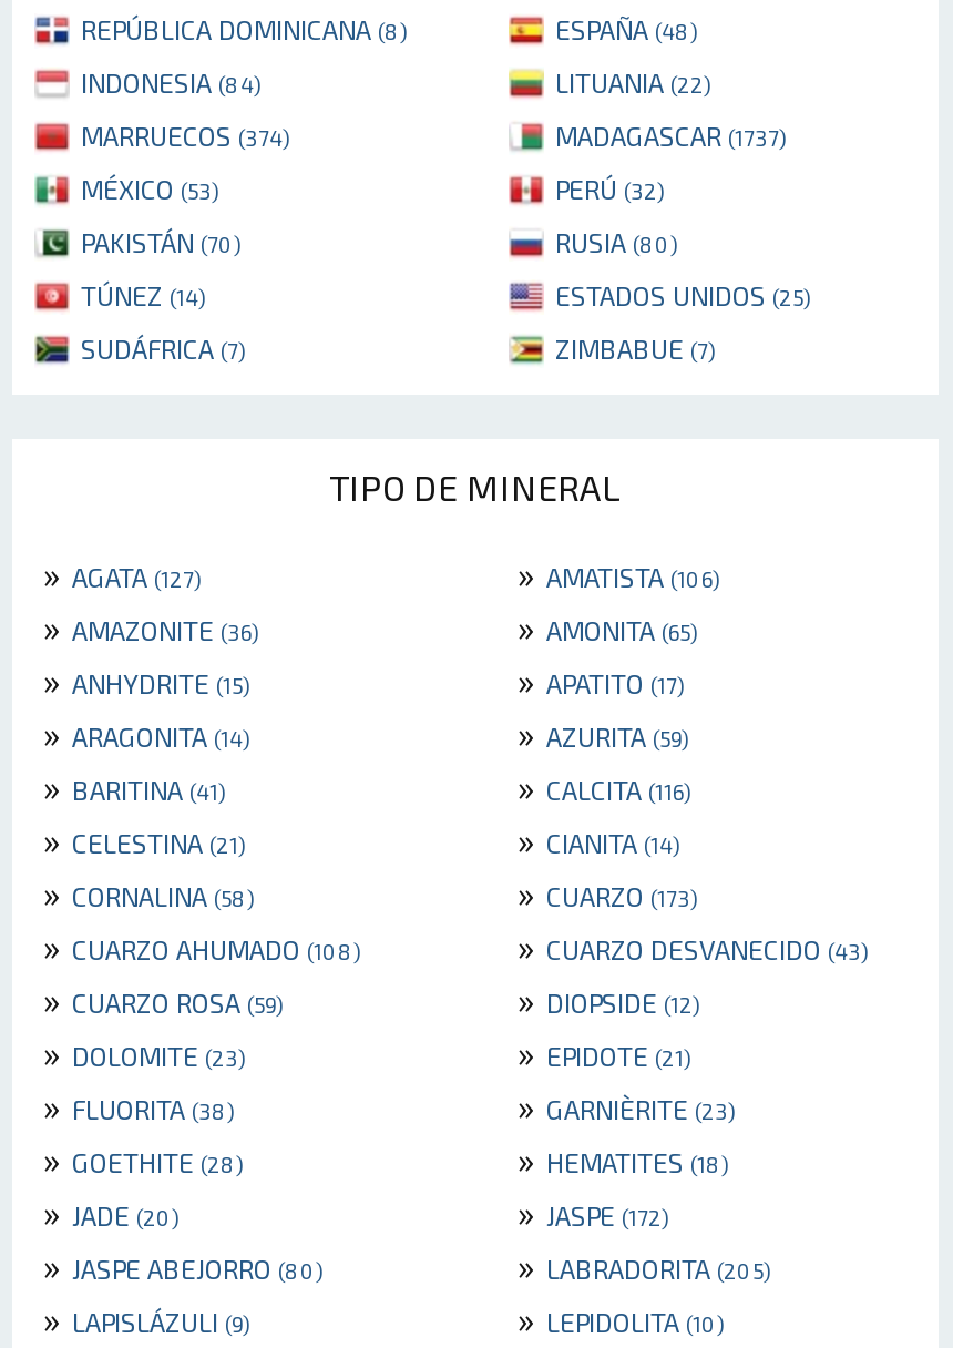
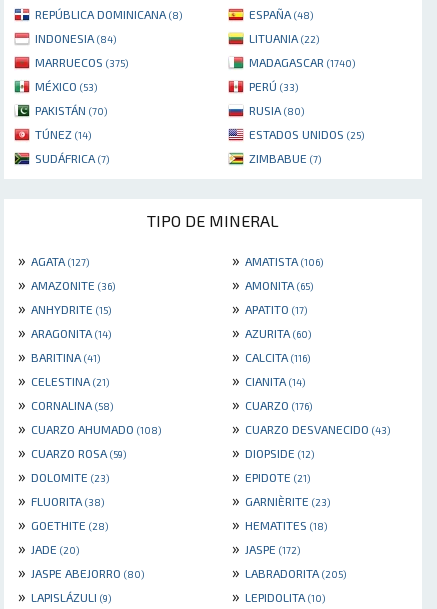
[81,120,289,151] MARRUECOS (374) -> [35,55,128,69] MARRUECOS (375)
[555,120,786,151] MADAGASCAR (1737) -> [249,55,355,69] MADAGASCAR (1740)
[555,174,664,205] PERÚ (32) -> [249,79,298,93] PERÚ (33)
[509,712,688,754] » AZURITA (59) -> [228,322,311,341] » AZURITA (60)
[509,872,697,914] » CUARZO (173) -> [228,394,312,413] » CUARZO (176)

